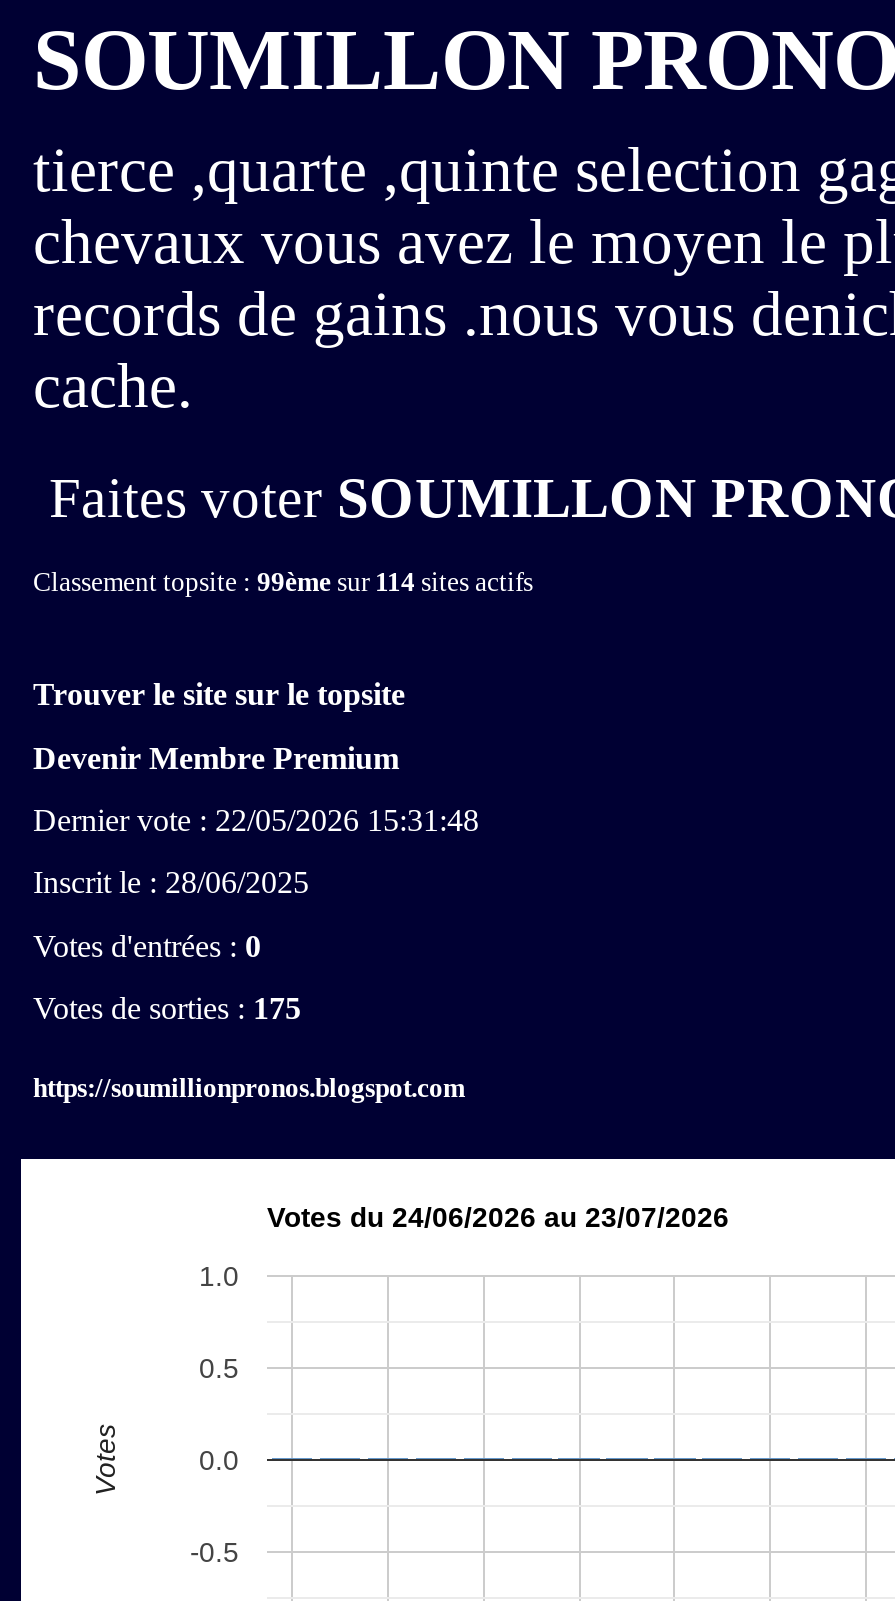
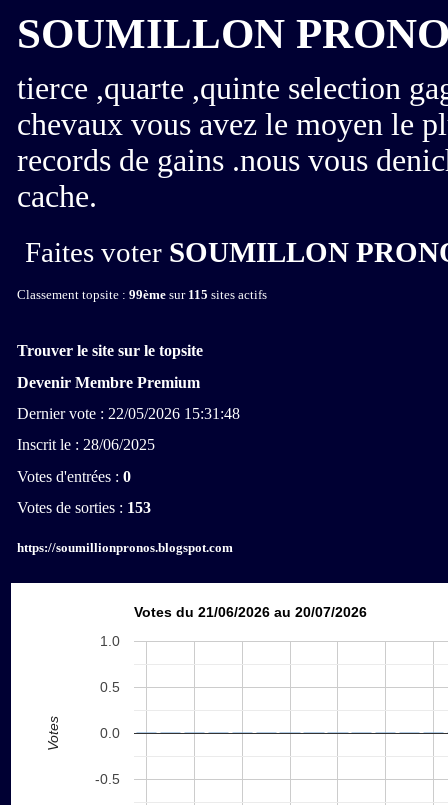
[33,567,533,597] Classement topsite : 99ème sur 114 sites actifs -> [17,287,267,302] Classement topsite : 99ème sur 115 sites actifs
[33,991,301,1025] Votes de sorties : 175 -> [17,499,151,516] Votes de sorties : 153
[267,1202,729,1233] Votes du 24/06/2026 au 23/07/2026 -> [134,604,367,620] Votes du 21/06/2026 au 20/07/2026

